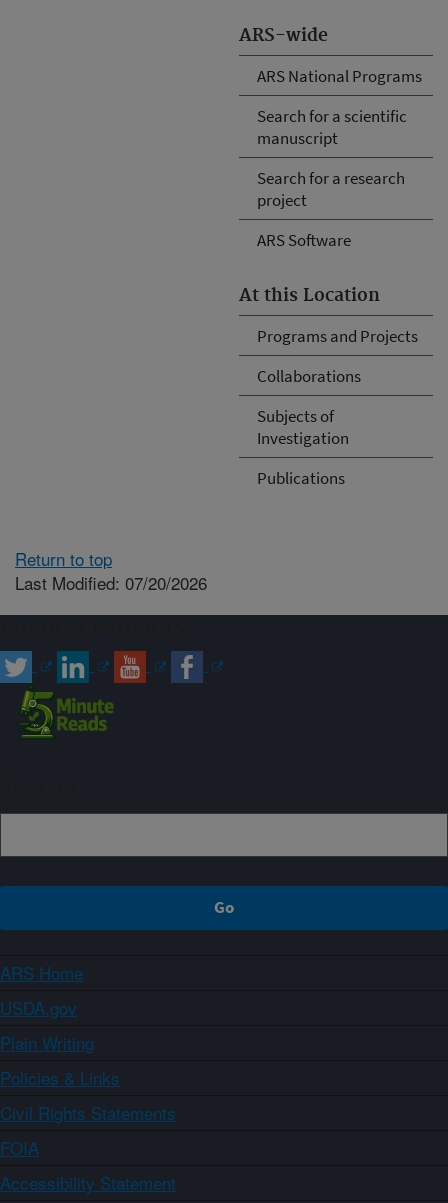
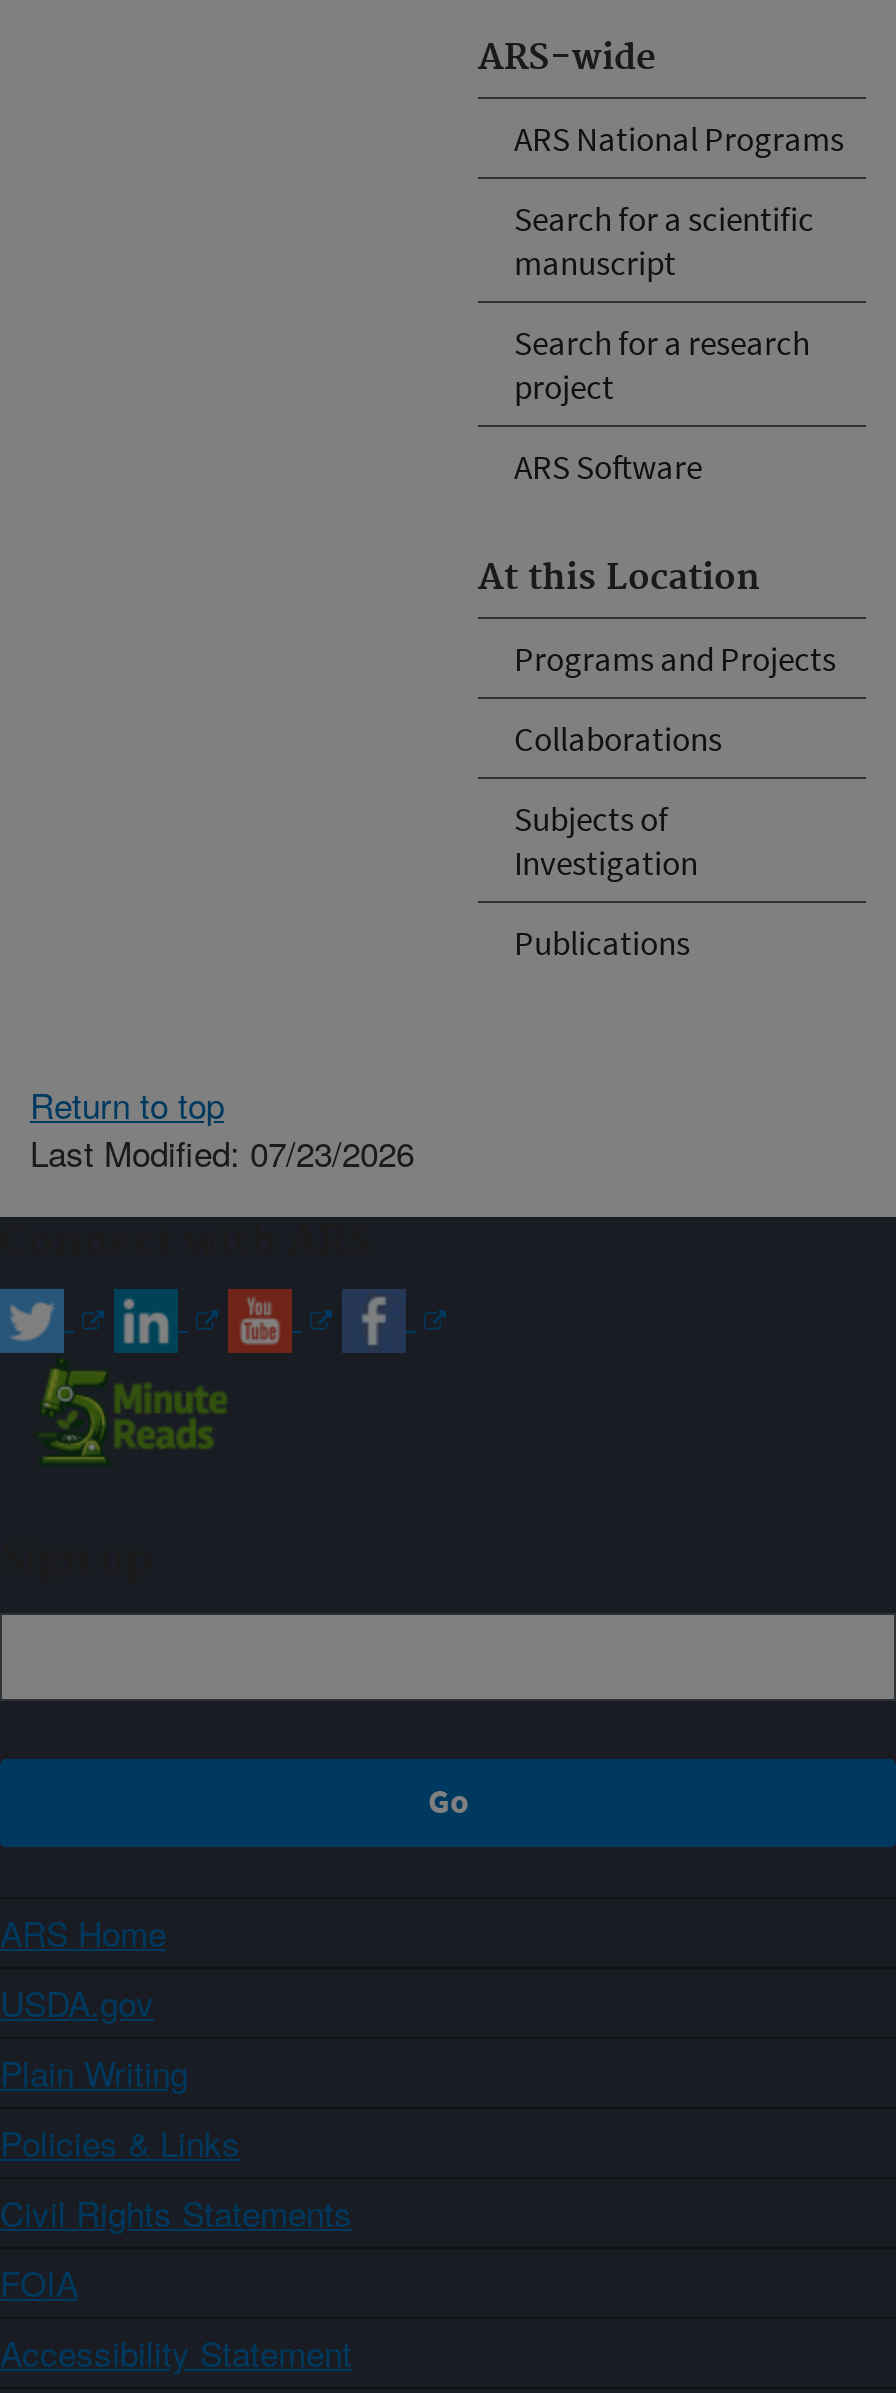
[15,570,207,595] Last Modified: 07/20/2026 -> [30,1127,414,1177] Last Modified: 07/23/2026

